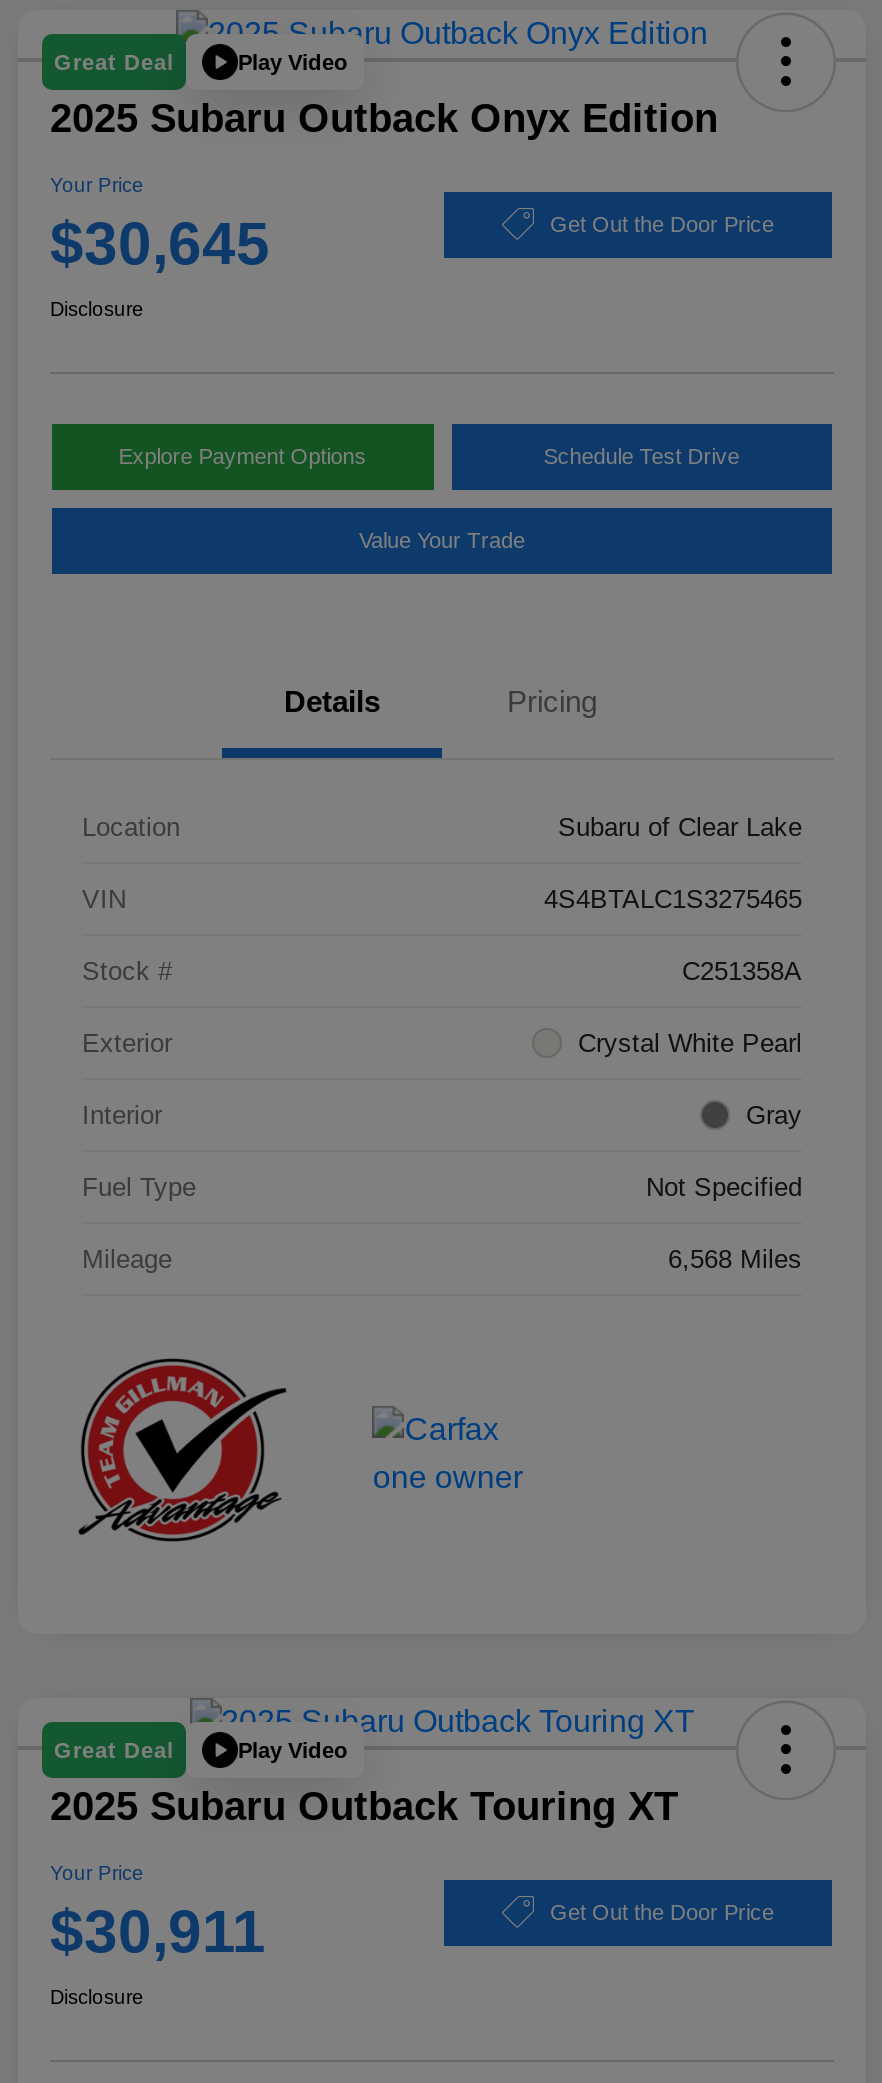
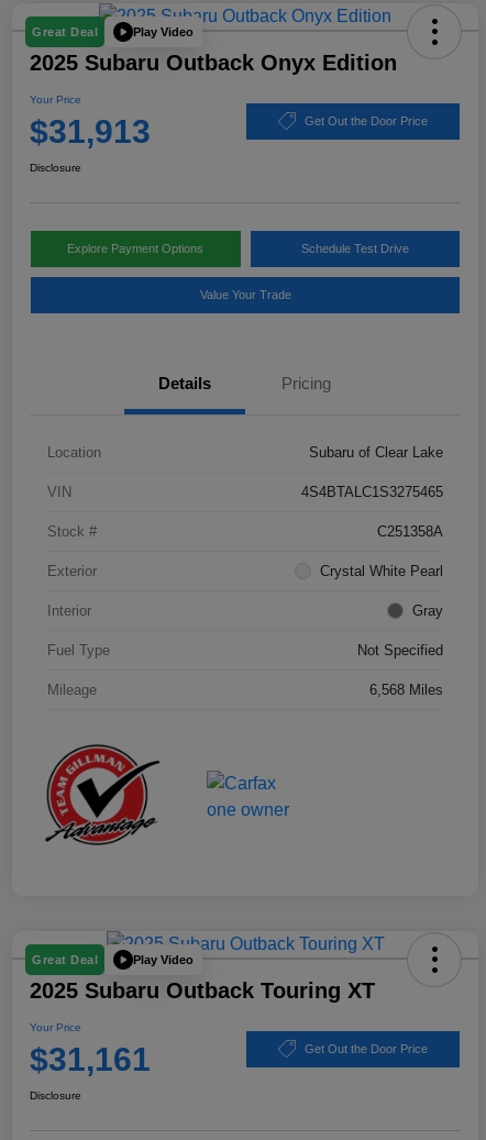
[50,210,270,276] $30,645 -> [30,113,151,150] $31,913
[50,1898,266,1964] $30,911 -> [30,1041,151,1077] $31,161

